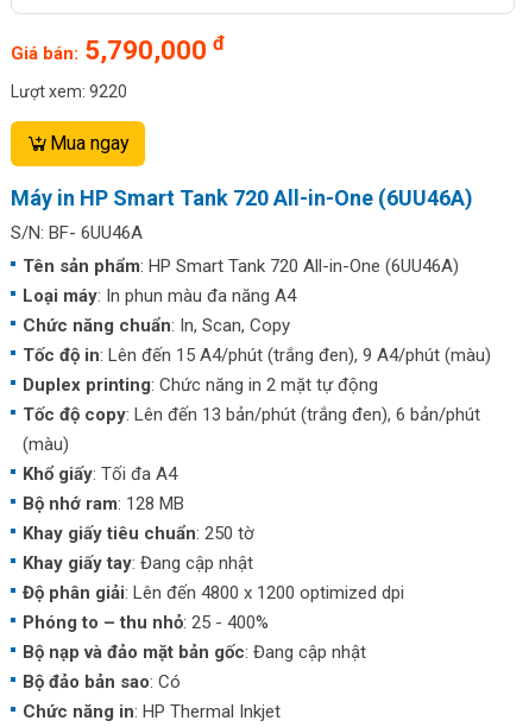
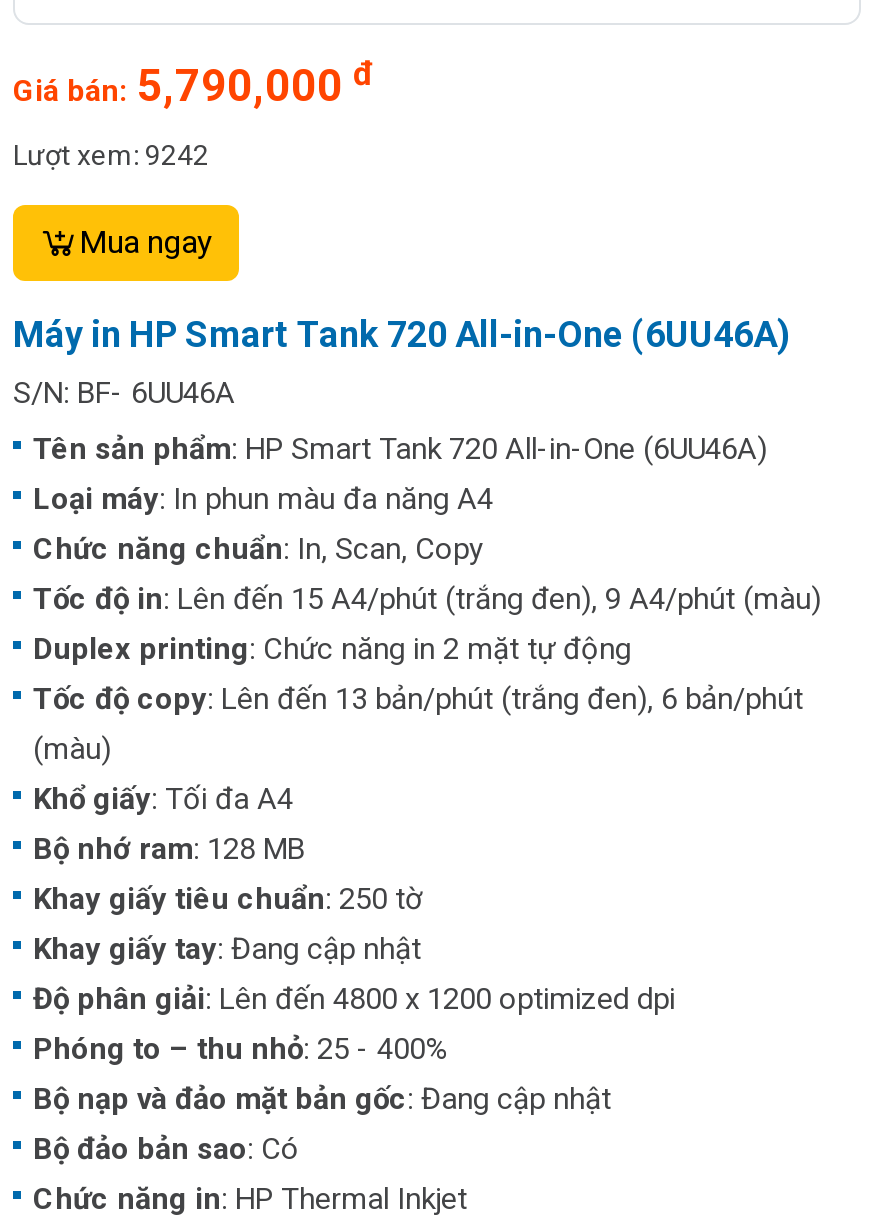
[11,82,127,101] Lượt xem: 9220 -> [13,139,209,171] Lượt xem: 9242

